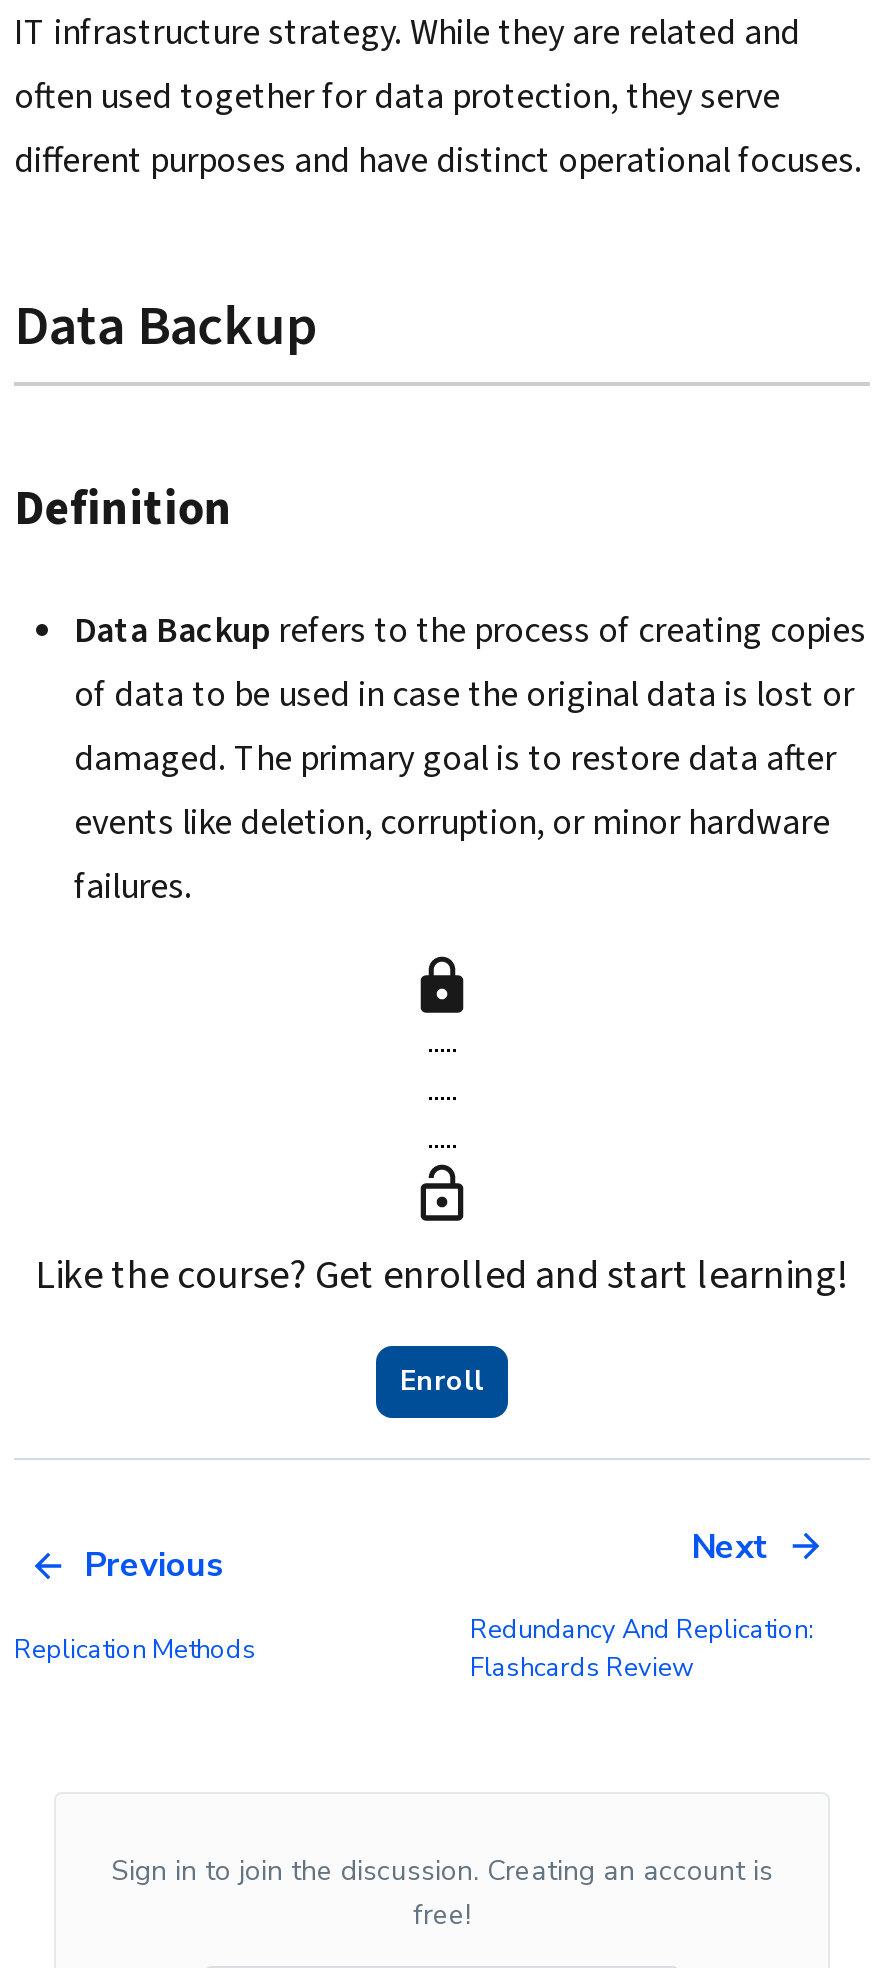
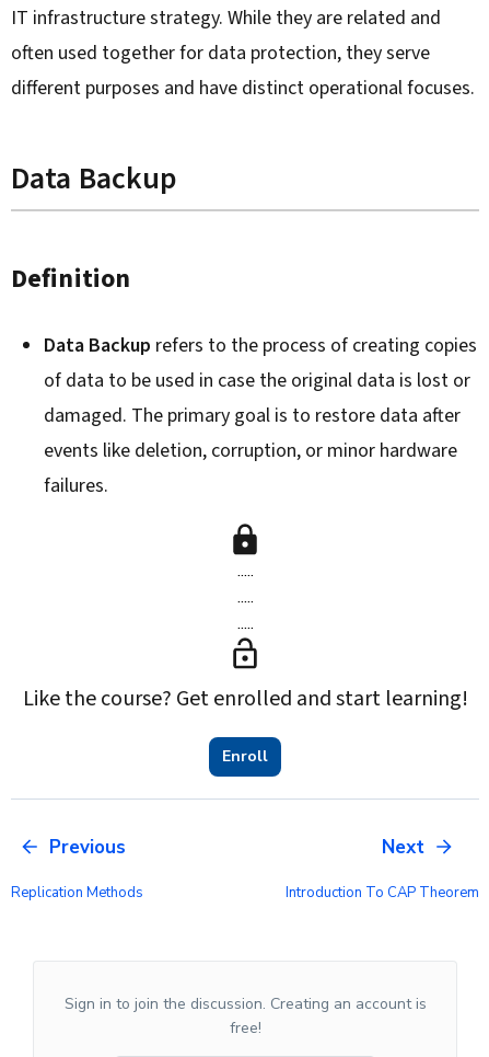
[470,1612,814,1686] Redundancy And Replication: | Flashcards Review -> [286,883,479,903] Introduction To CAP Theorem

